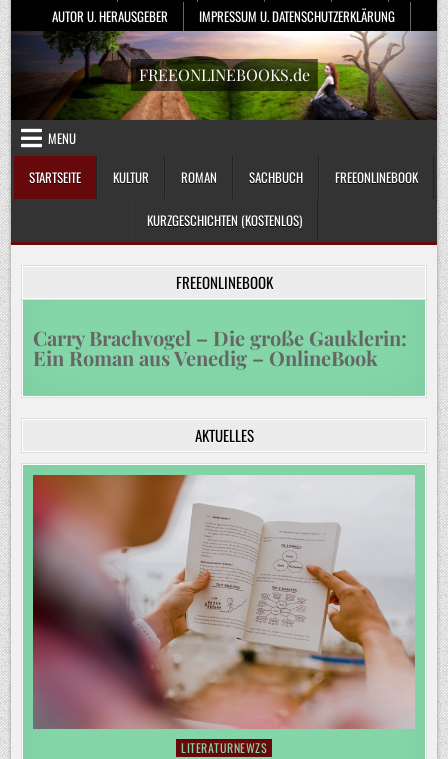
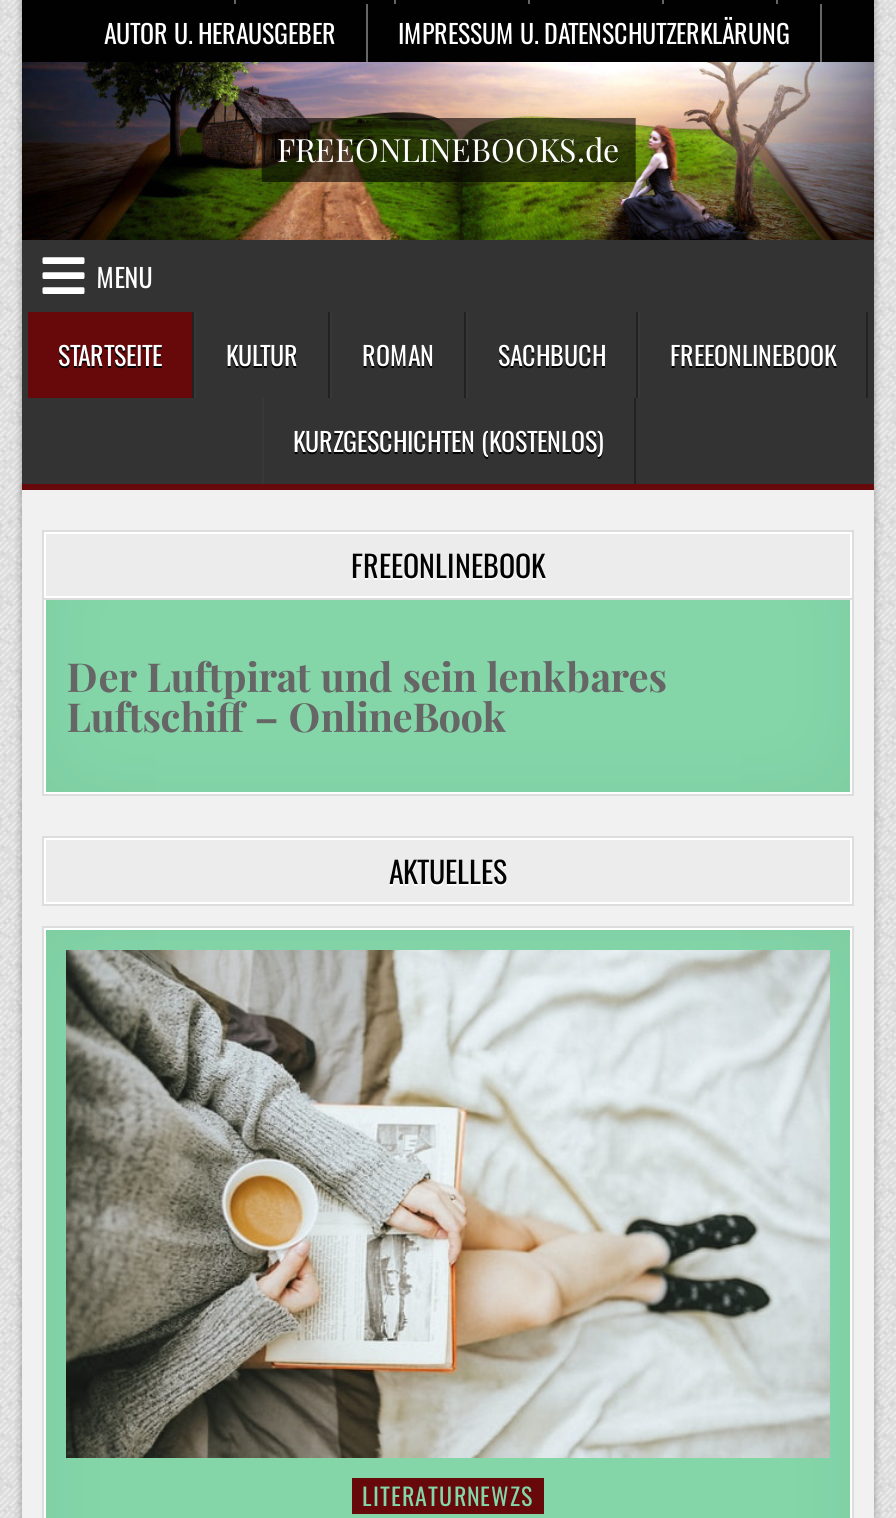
[33,324,407,371] Carry Brachvogel – Die große Gauklerin: | Ein Roman aus Venedig – OnlineBook -> [66,647,666,741] Der Luftpirat und sein lenkbares | Luftschiff – OnlineBook
[32,474,416,730] [image] -> [64,948,830,1460] [image]

